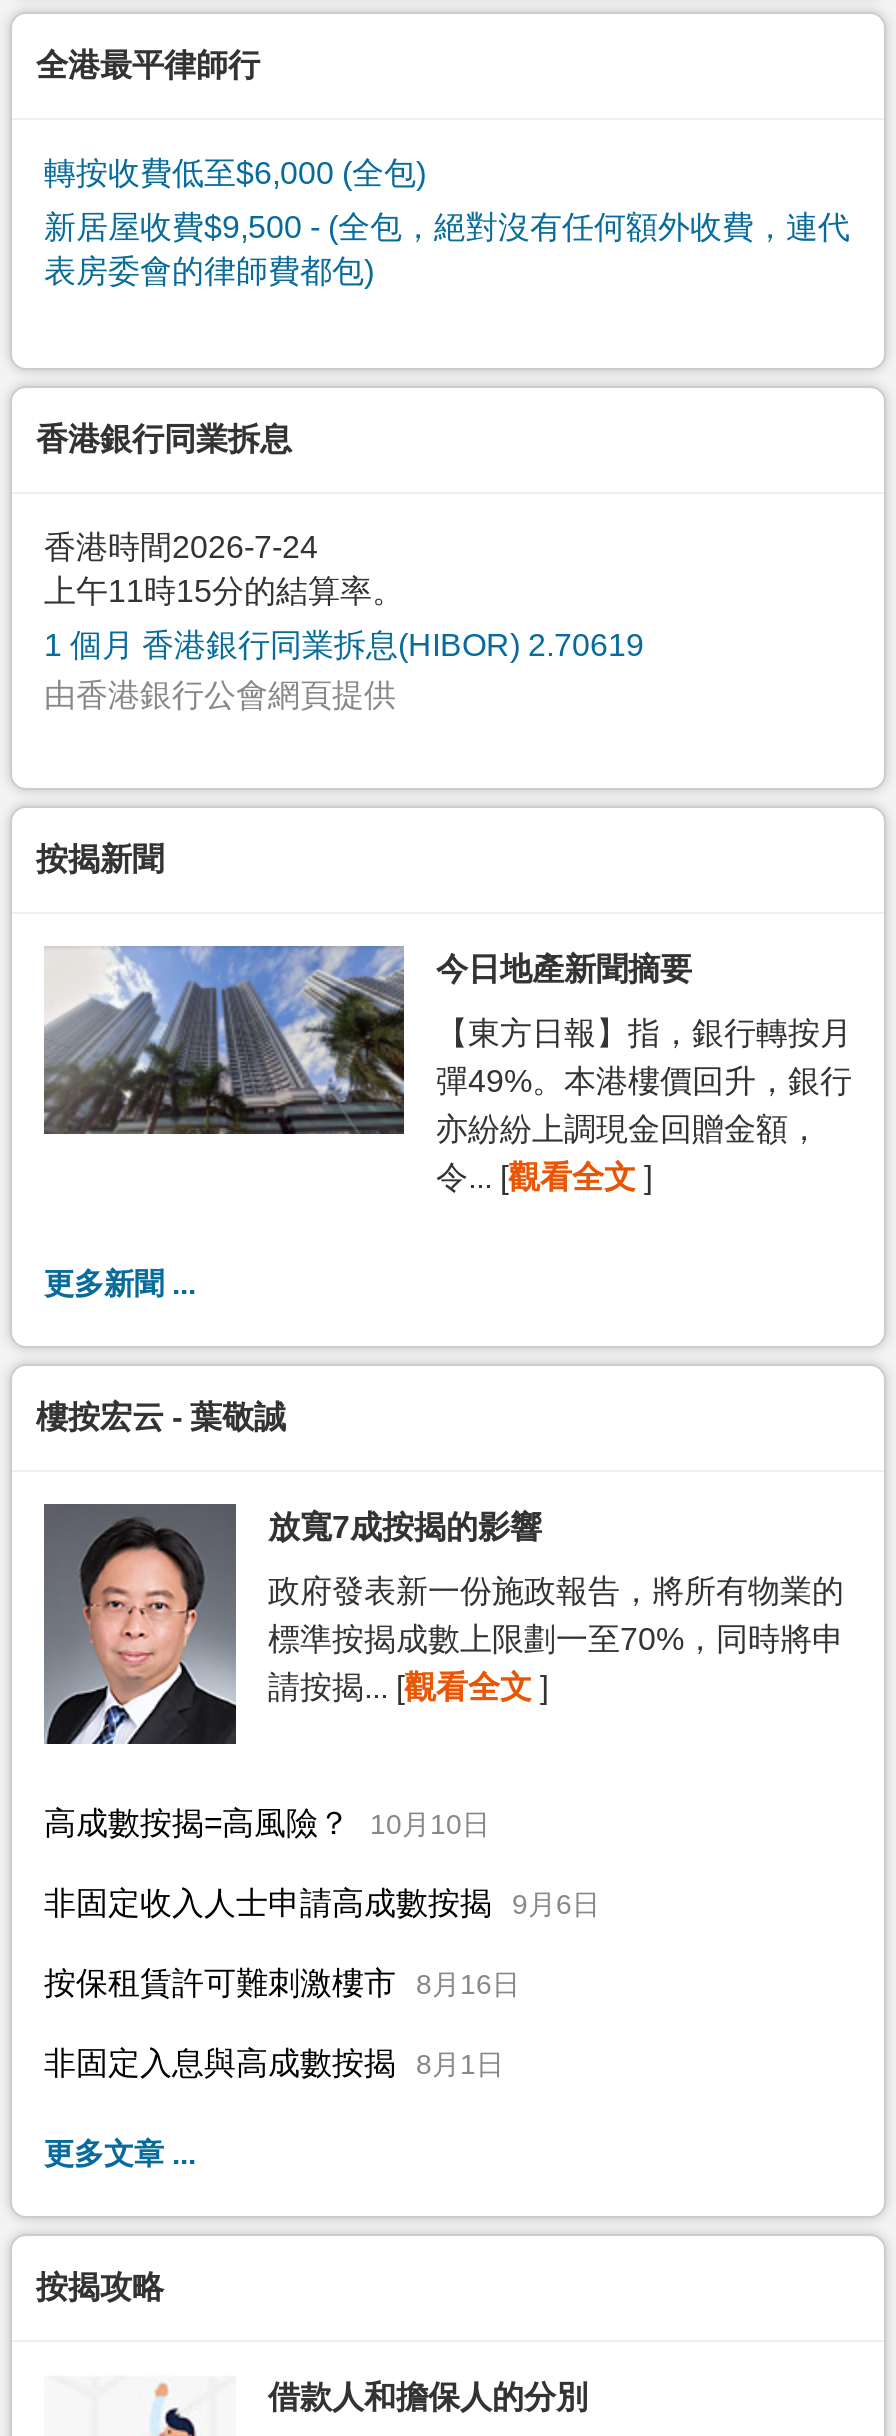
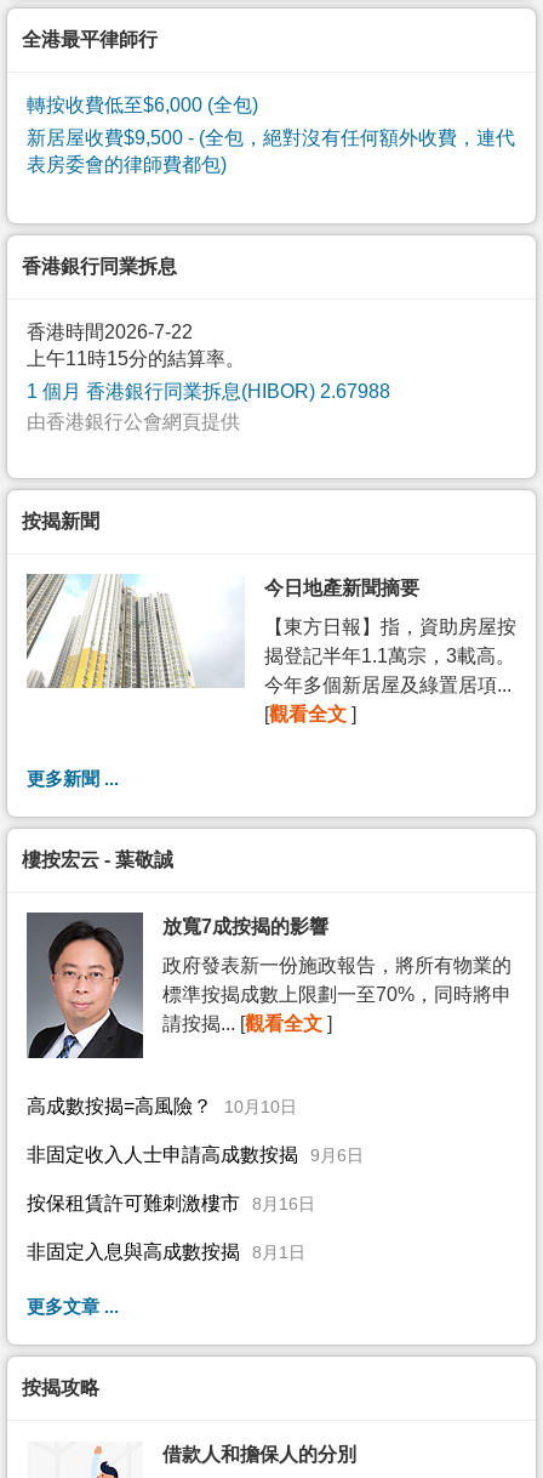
[44,530,318,564] 香港時間2026-7-24 -> [27,322,193,342] 香港時間2026-7-22
[44,628,644,662] 1 個月 香港銀行同業拆息(HIBOR) 2.70619 -> [27,381,390,402] 1 個月 香港銀行同業拆息(HIBOR) 2.67988
[42,944,852,1194] [image] | 【東方日報】指，銀行轉按月 | 彈49%。本港樓價回升，銀行 | 亦紛紛上調現金回贈金額， | 令... [觀看全文] -> [25,573,516,725] [image] | 【東方日報】指，資助房屋按 | 揭登記半年1.1萬宗，3載高。 | 今年多個新居屋及綠置居項... | [觀看全文]

